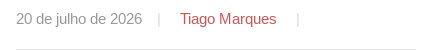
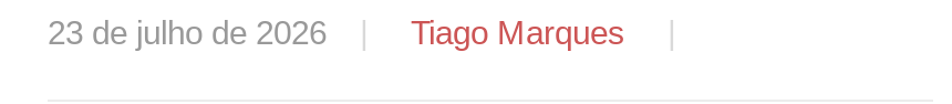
[16,10,142,27] 20 de julho de 2026 -> [48,13,327,50] 23 de julho de 2026

